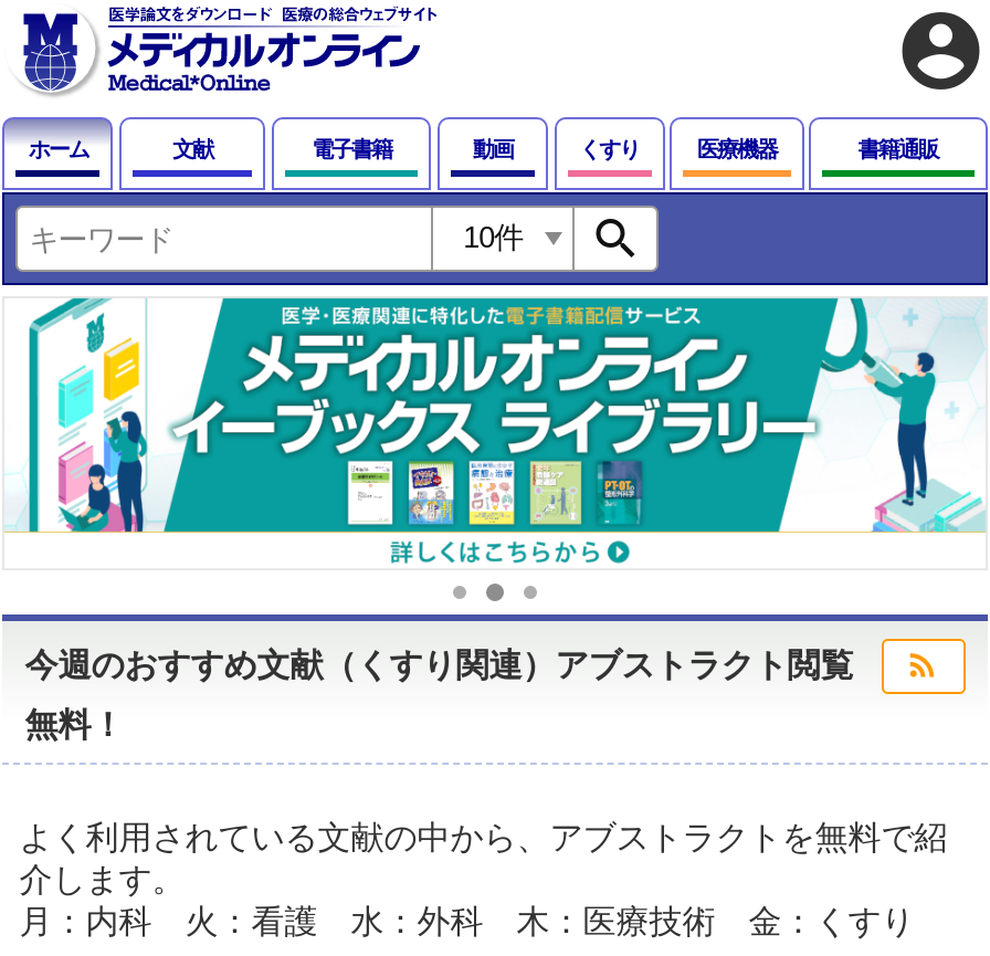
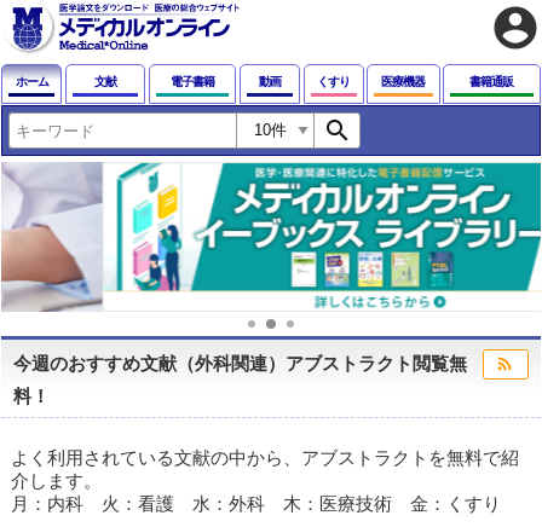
[7,296,983,683] [image] | 今週のおすすめ文献（くすり関連）アブストラクト閲覧 -> [4,162,538,373] [image] | 今週のおすすめ文献（外科関連）アブストラクト閲覧無
[25,705,124,743] 無料！ -> [14,386,50,406] 料！

